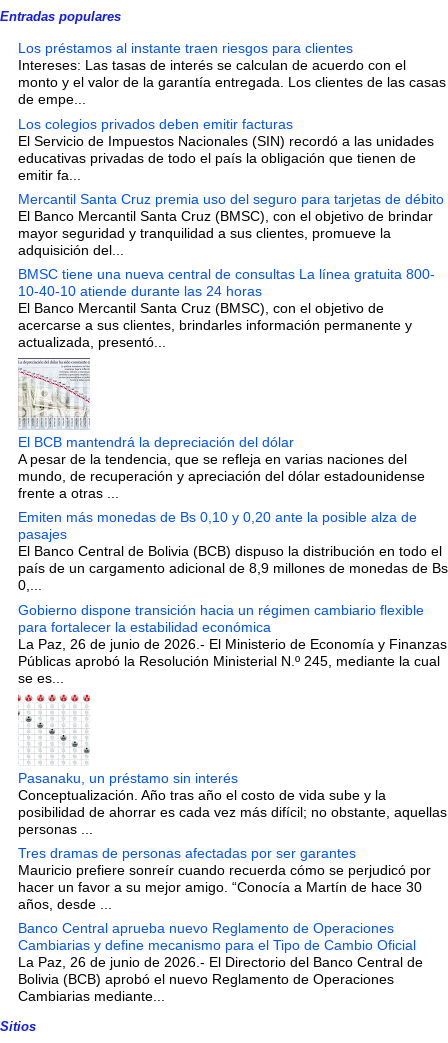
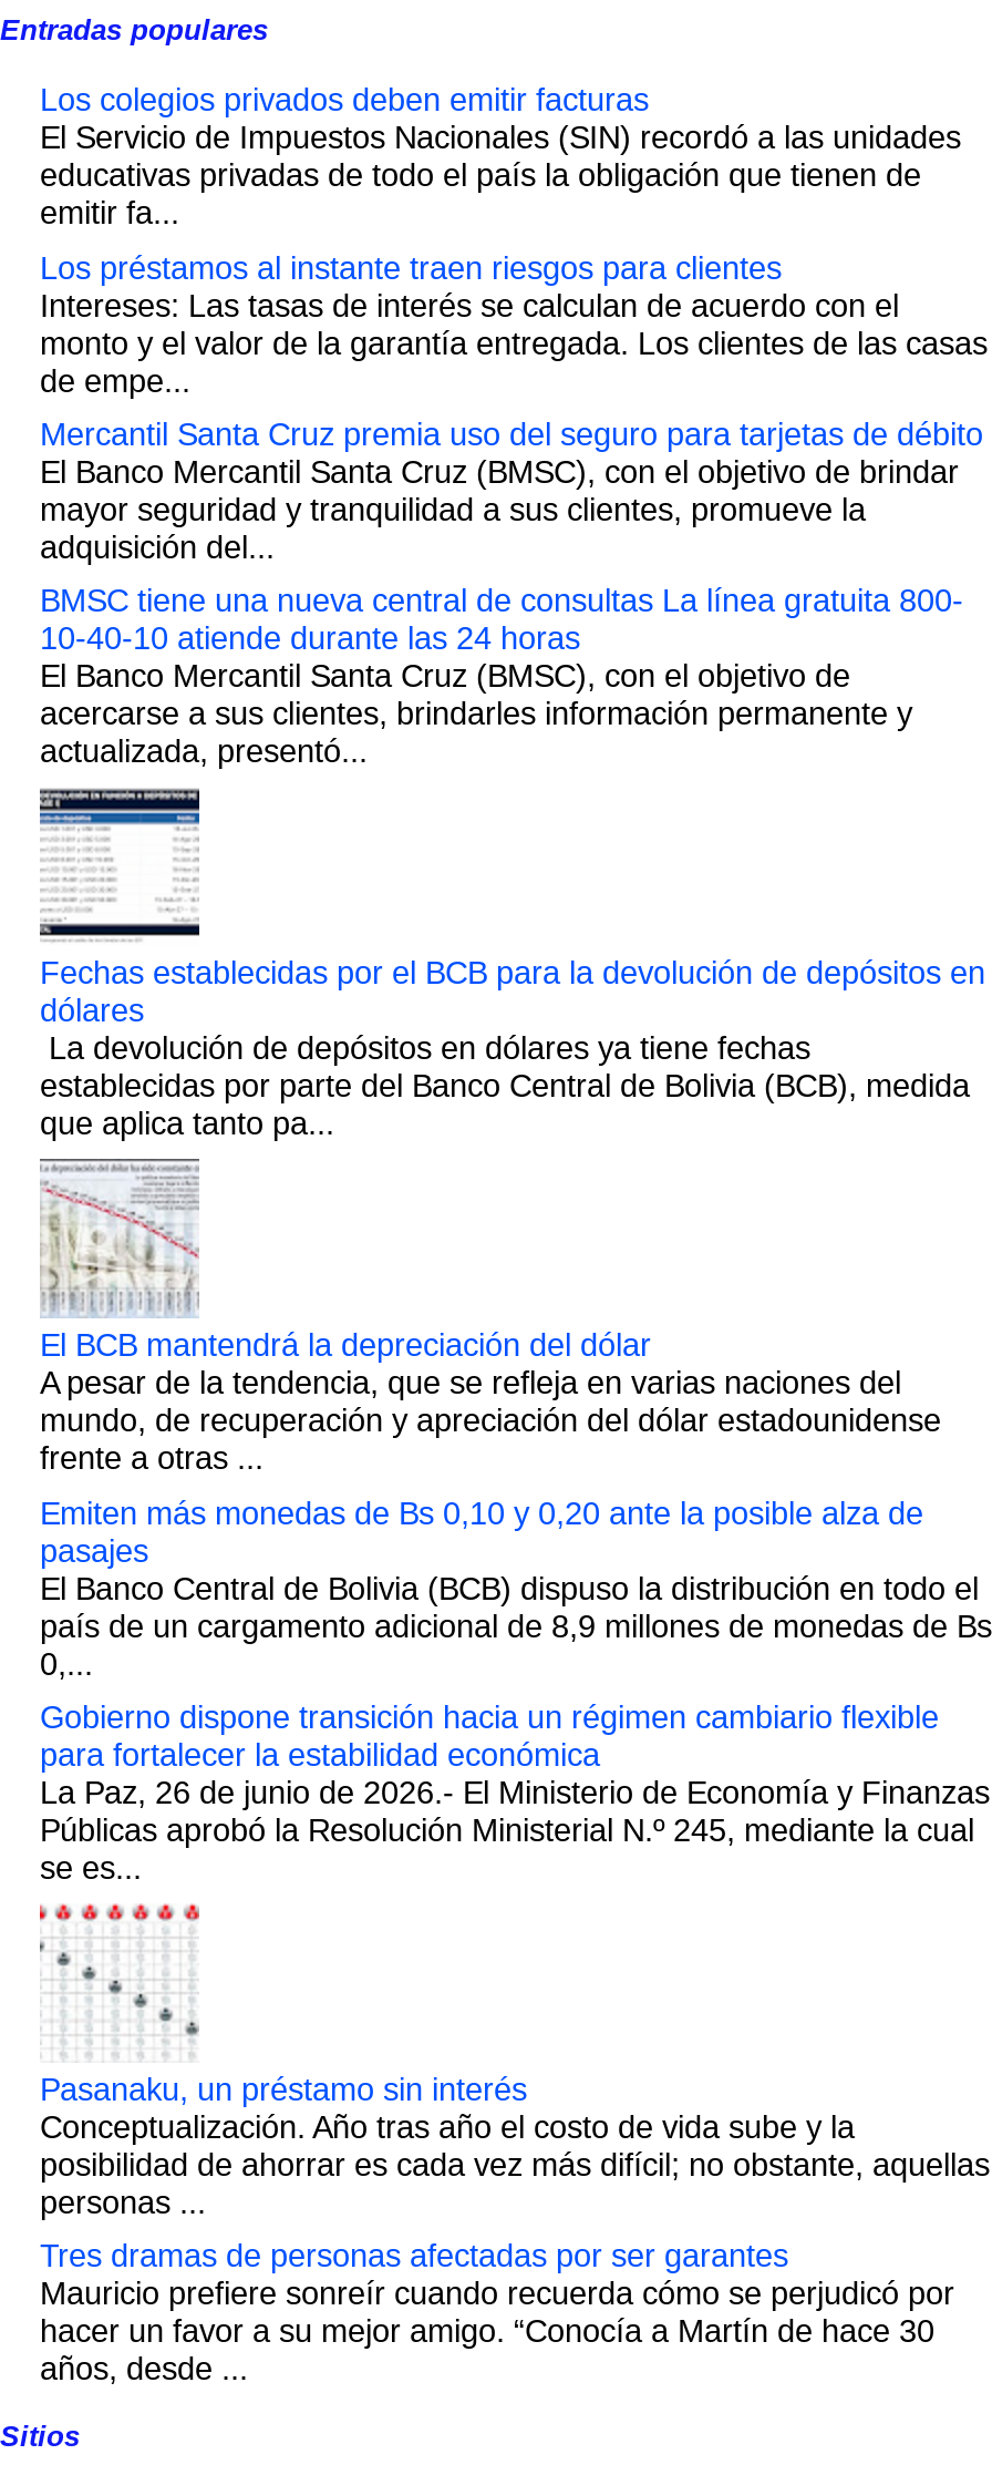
moved [18,116,434,183] -> [40,83,961,232]: Los colegios privados deben emitir facturas | El Servicio de Impuestos Nacionales (SIN) recordó a las unidades | educativas privadas de todo el país la obligación que tienen de | emitir fa...
none -> [38,789,985,1142] [image] | Fechas establecidas por el BCB para la devolución de depósitos en | dólares | La devolución de depósitos en dólares ya tiene fechas | establecidas por parte del Banco Central de Bolivia (BCB), medida | que aplica tanto pa...
moved [17,358,448,912] -> [38,1159,992,2387]: [image] | El BCB mantendrá la depreciación del dólar | A pesar de la tendencia, que se refleja en varias naciones del | ... | hacer un favor a su mejor amigo. “Conocía a Martín de hace 30 | años, desde ...
[18,920,423,1004] Banco Central aprueba nuevo Reglamento de Operaciones | Cambiarias y define mecanismo para el Tipo de Cambio Oficial | La Paz, 26 de junio de 2026.- El Directorio del Banco Central de | Bolivia (BCB) aprobó el nuevo Reglamento de Operaciones | Cambiarias mediante... -> none

